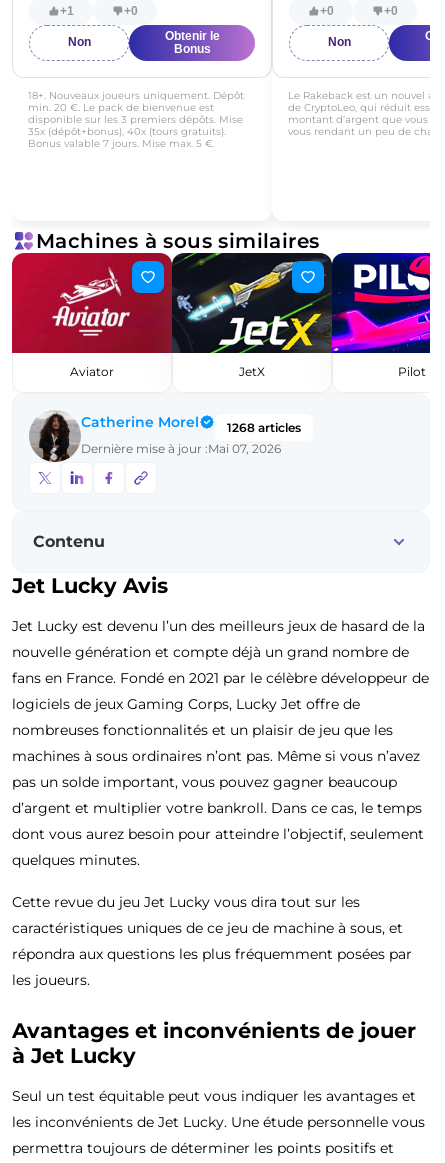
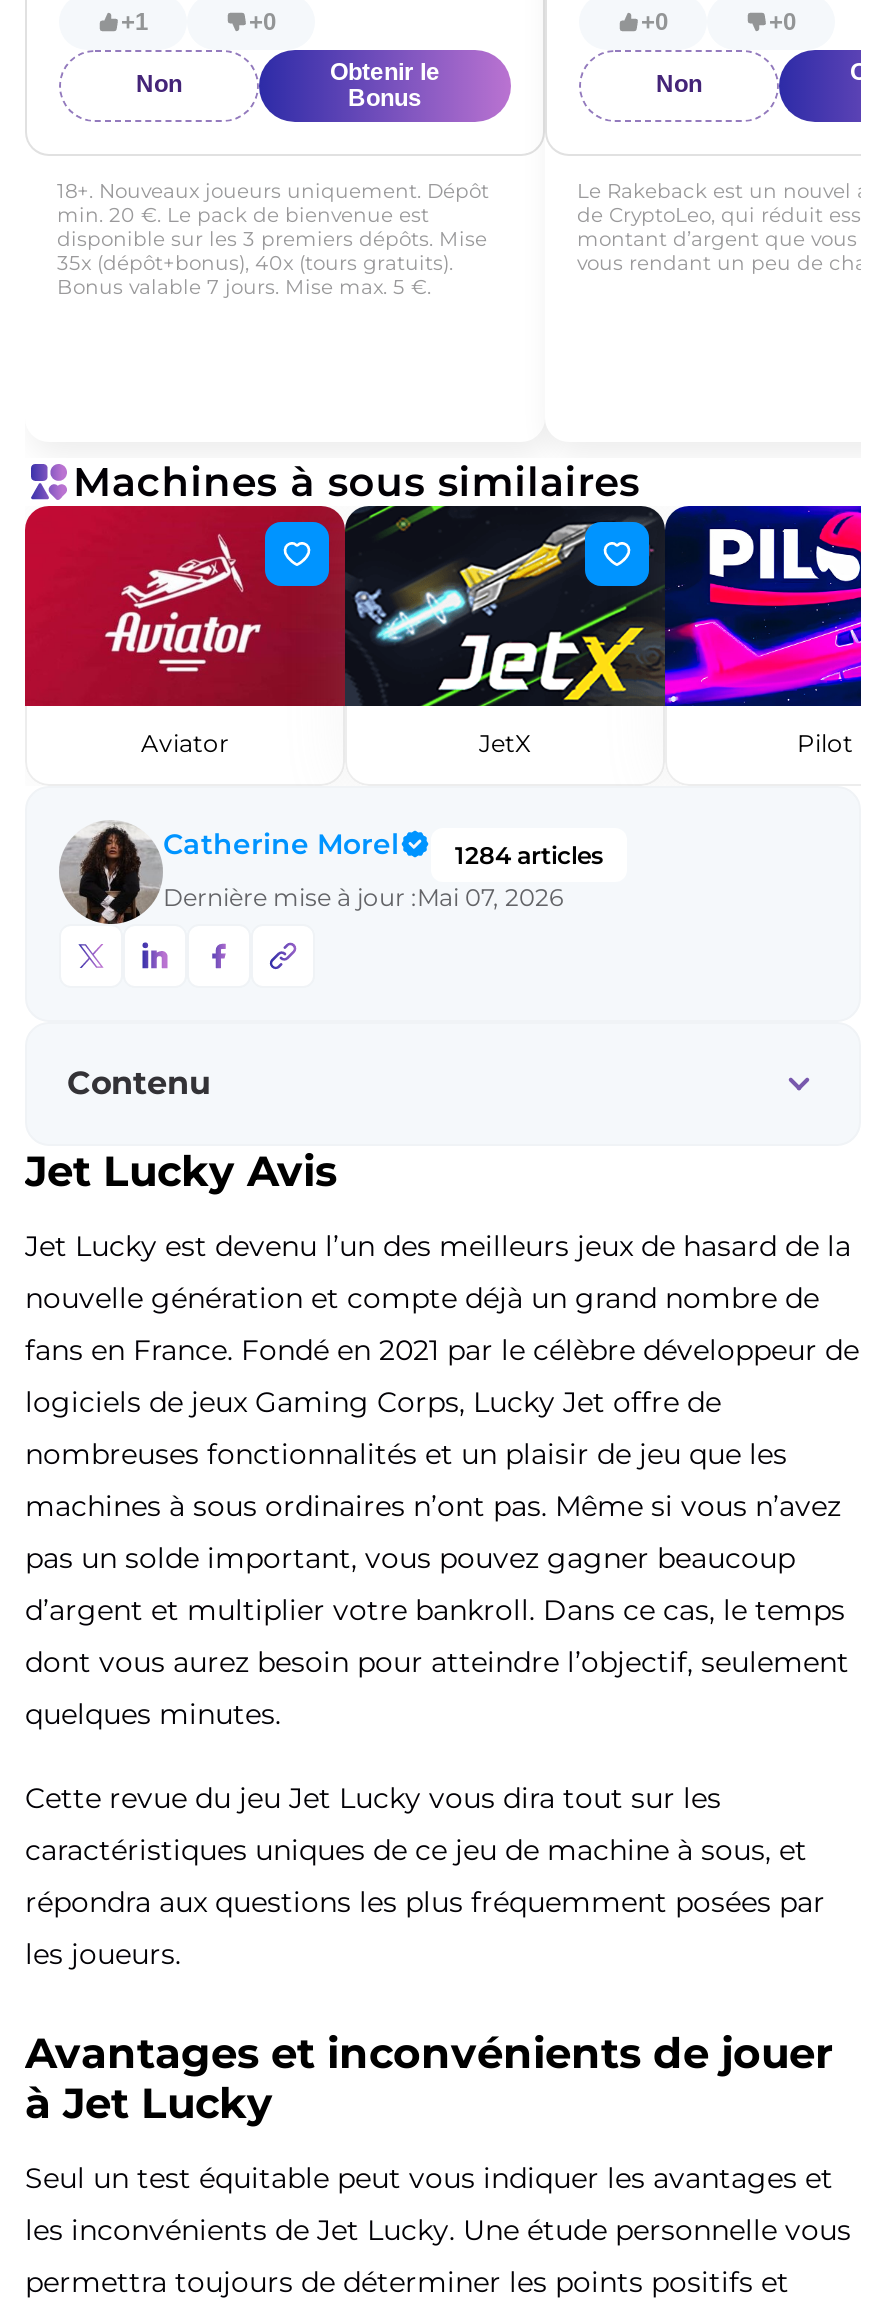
[81,413,301,435] Catherine Morel 1268 articles -> [163,827,603,871] Catherine Morel 1284 articles

